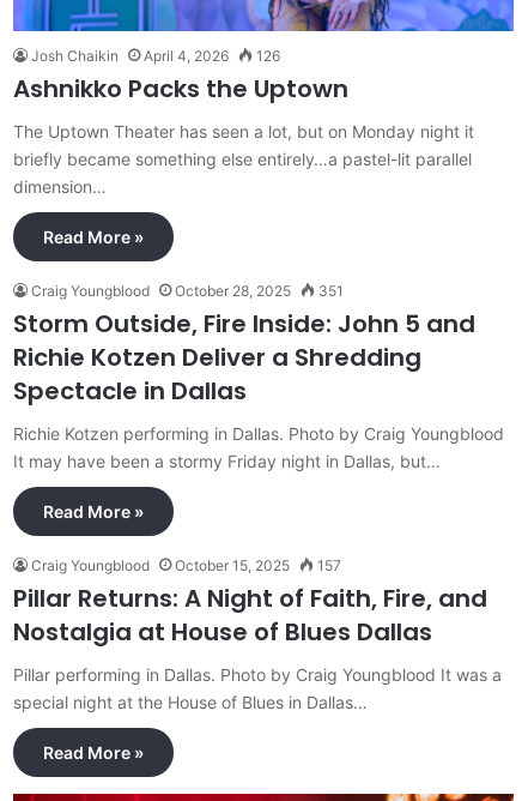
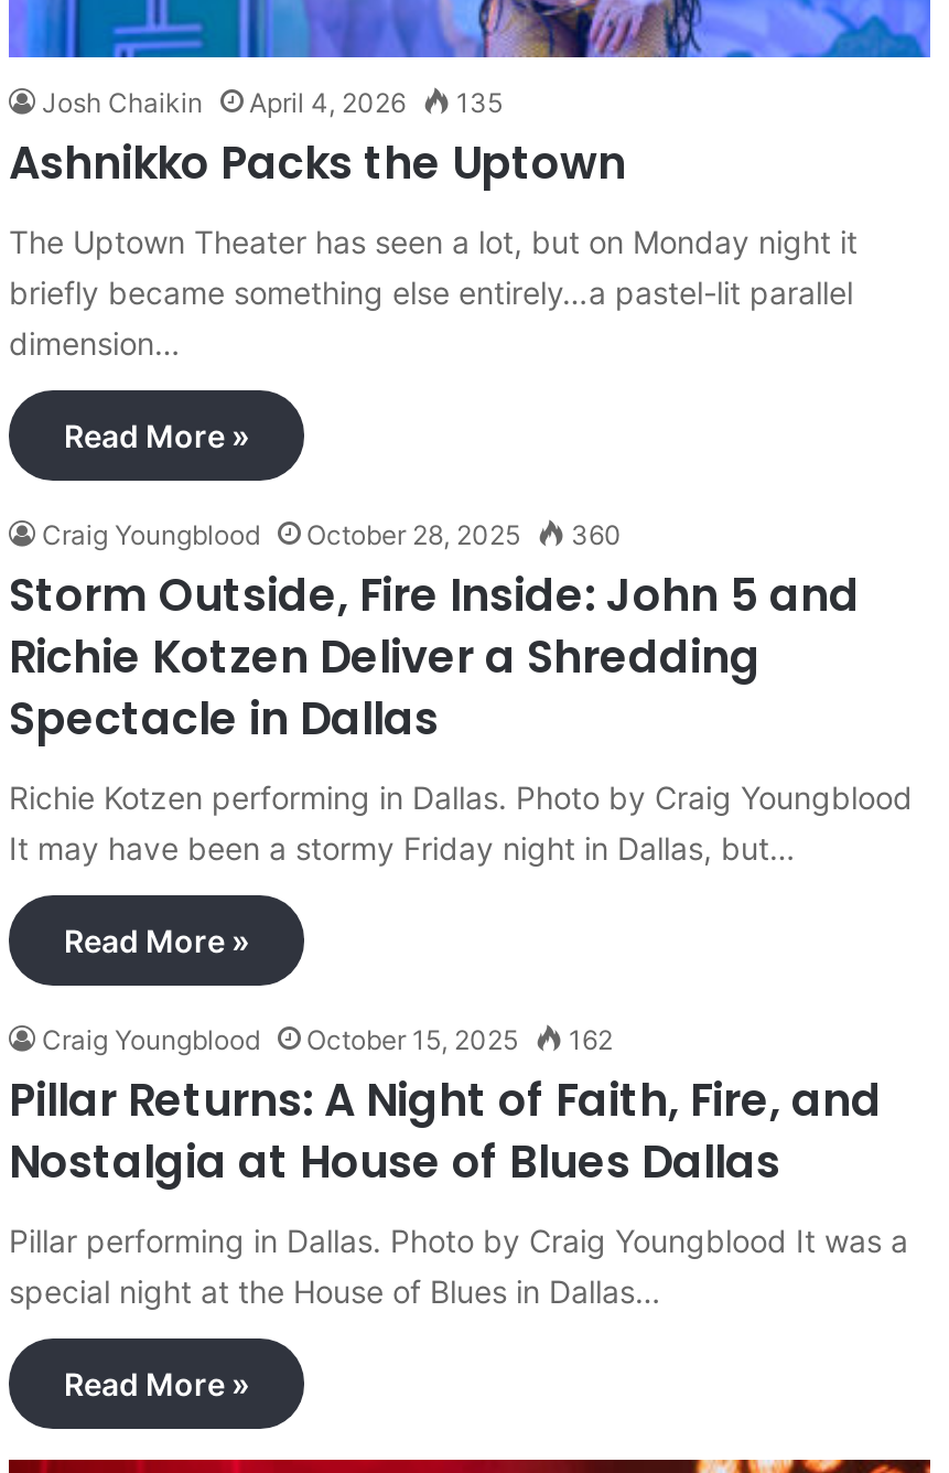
[31,46,280,64] Josh Chaikin April 4, 2026 126 -> [42,85,503,118] Josh Chaikin April 4, 2026 135
[31,281,344,299] Craig Youngblood October 28, 2025 351 -> [42,518,622,551] Craig Youngblood October 28, 2025 360
[31,556,341,574] Craig Youngblood October 15, 2025 157 -> [42,1023,613,1056] Craig Youngblood October 15, 2025 162

